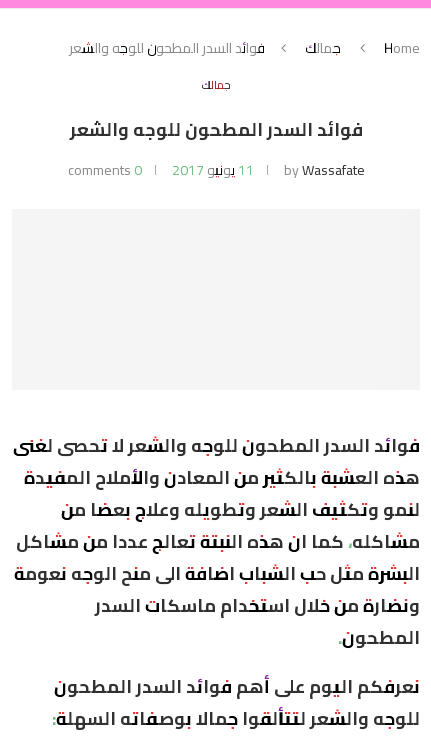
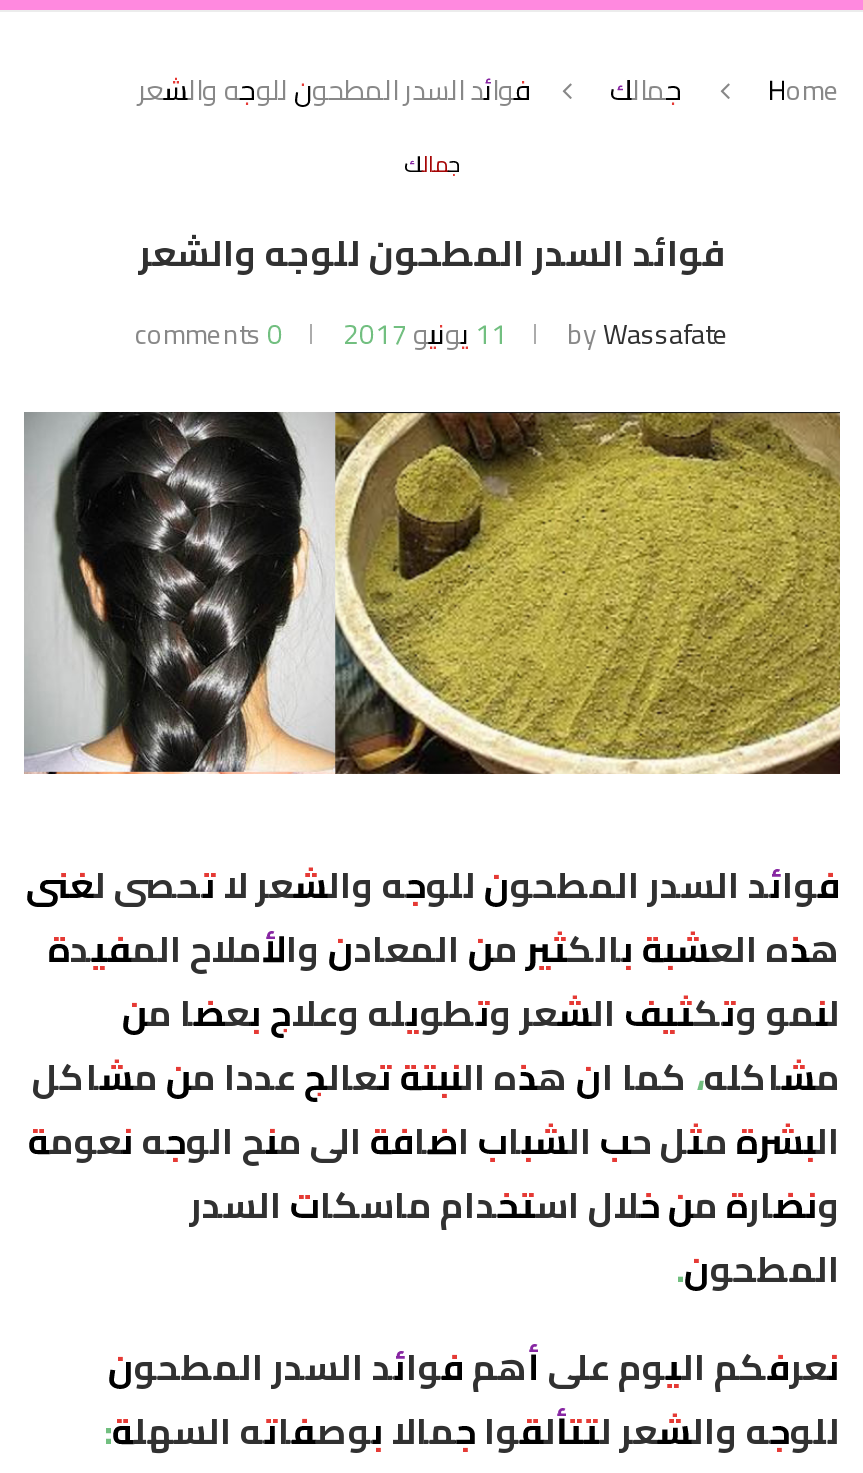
none -> [24,410,842,776] [image]

